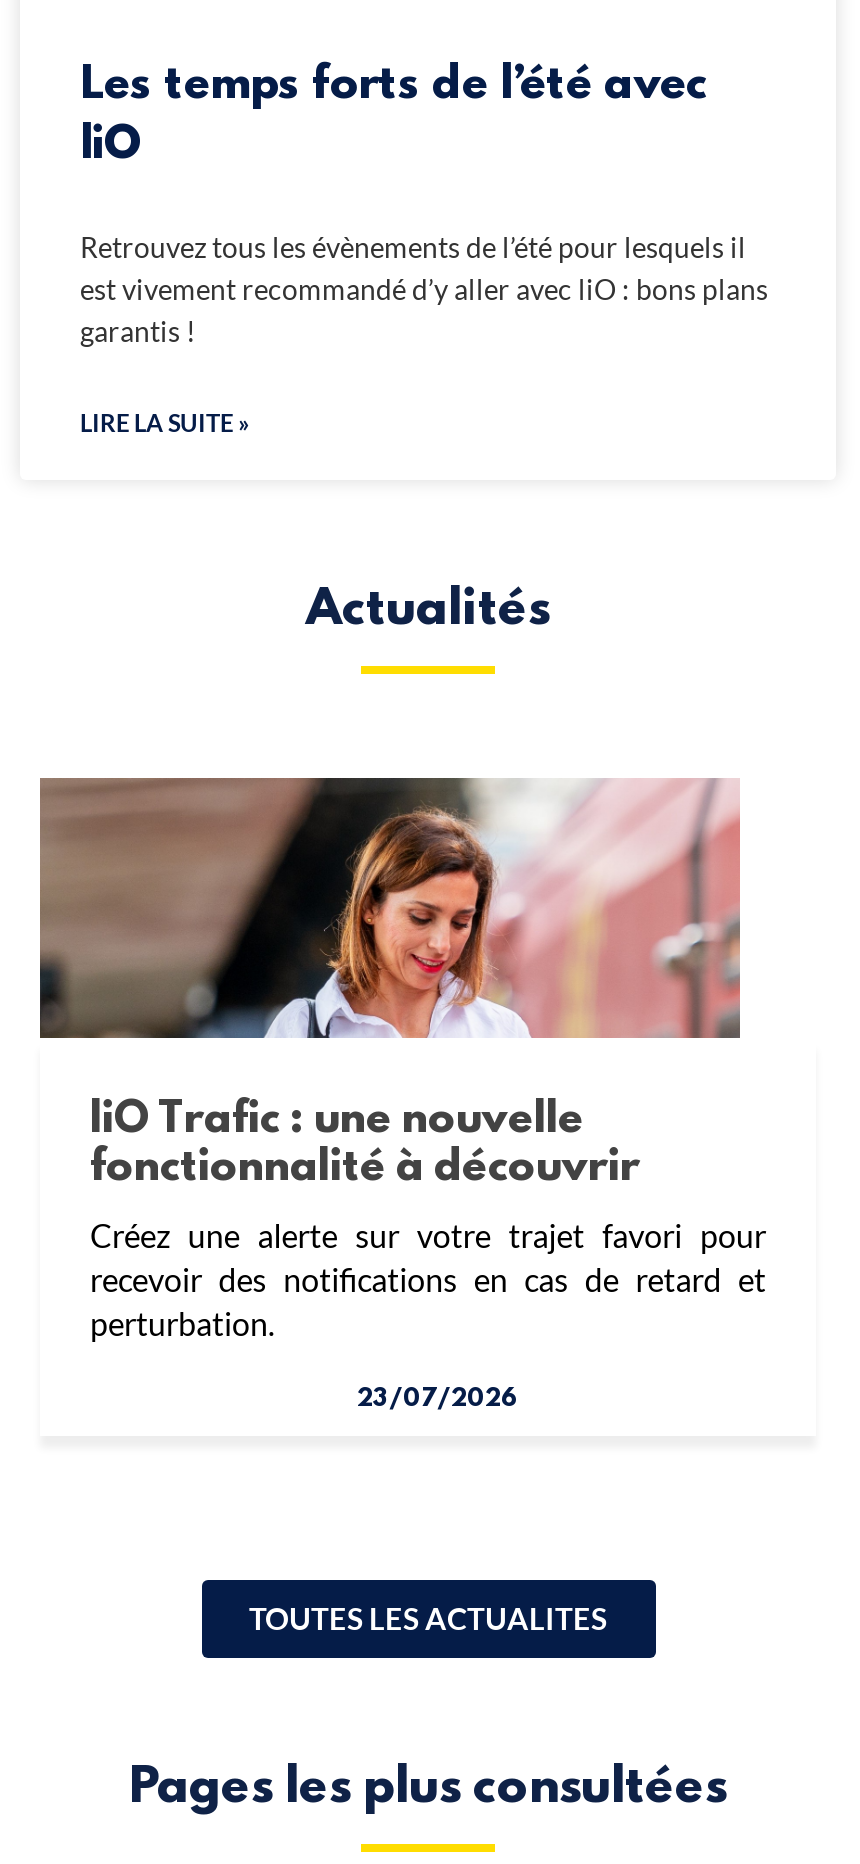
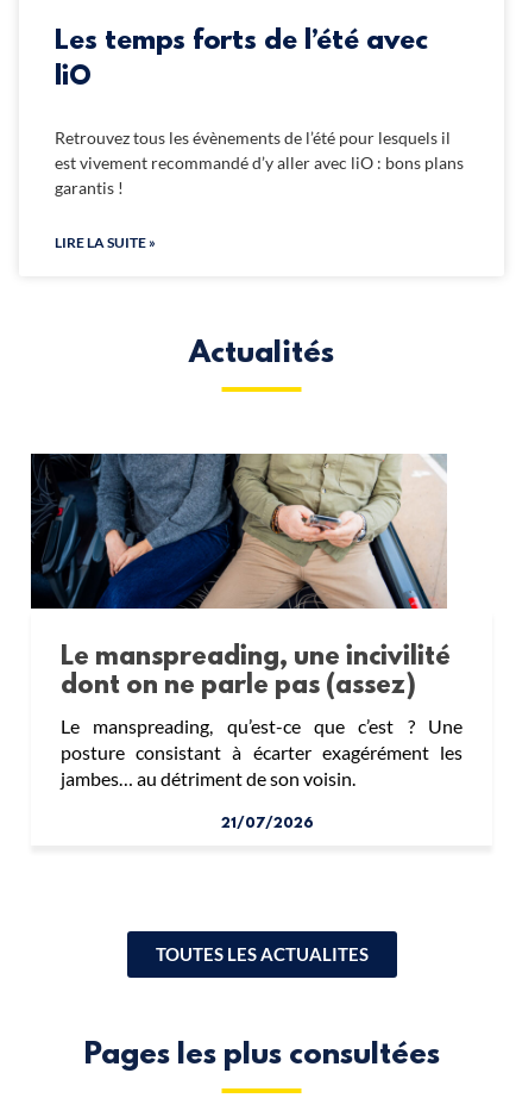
[38,776,766,1342] [image] | liO Trafic : une nouvelle | fonctionnalité à découvrir | Créez une alerte sur votre trajet favori pour | recevoir des notifications en cas de retard et | perturbation. -> [30,453,462,790] [image] | Le manspreading, une incivilité | dont on ne parle pas (assez) | Le manspreading, qu’est-ce que c’est ? Une | posture consistant à écarter exagérément les | jambes… au détriment de son voisin.
[357,1386,519,1414] 23/07/2026 -> [221,816,314,832] 21/07/2026

